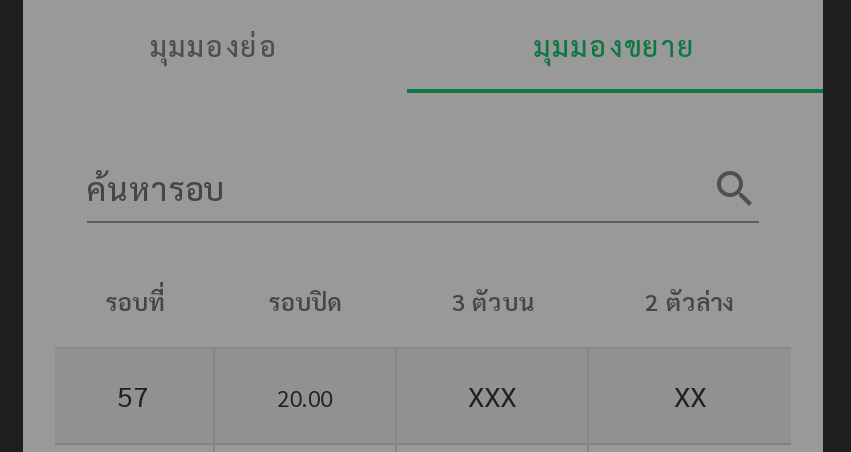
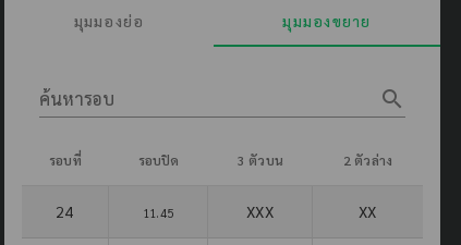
[118,377,150,413] 57 -> [56,201,74,221] 24
[277,383,333,413] 20.00 -> [143,204,173,221] 11.45

